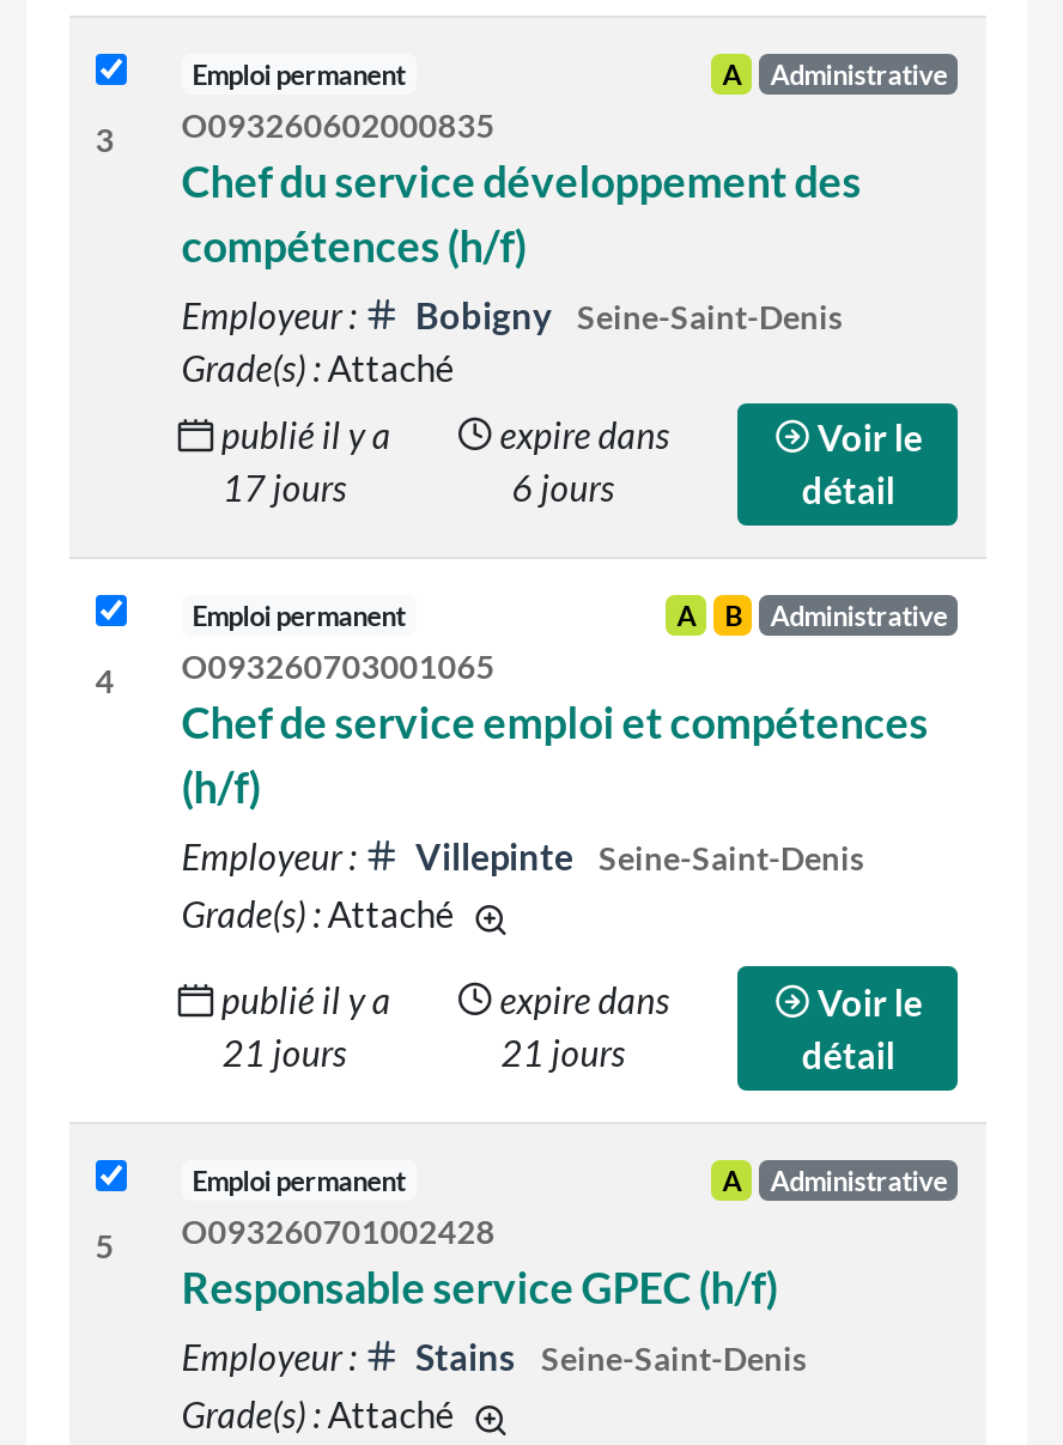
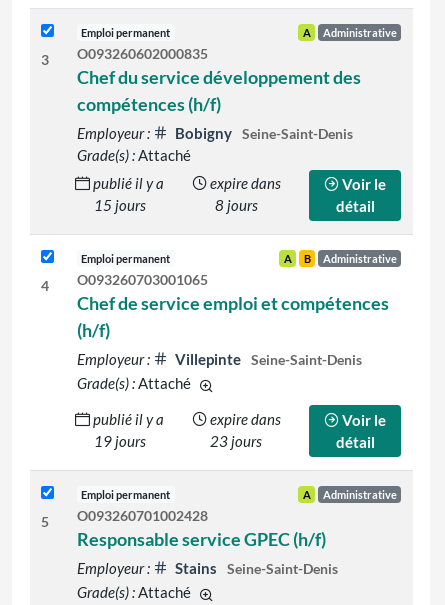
[222,467,347,510] 17 jours -> [94,196,146,214] 15 jours
[512,467,615,510] 6 jours -> [215,196,258,214] 8 jours
[222,1031,347,1074] 21 jours -> [94,432,146,450] 19 jours
[501,1031,625,1074] 21 jours -> [210,432,262,450] 23 jours

